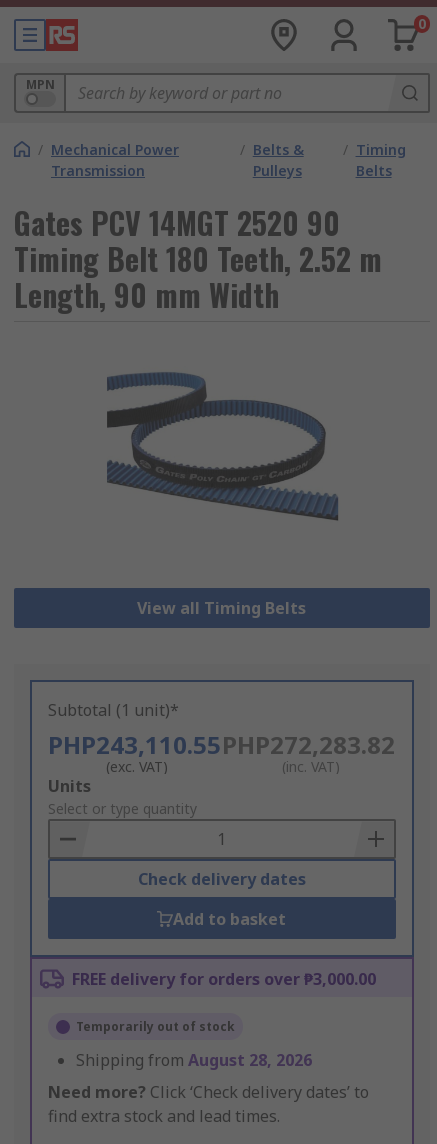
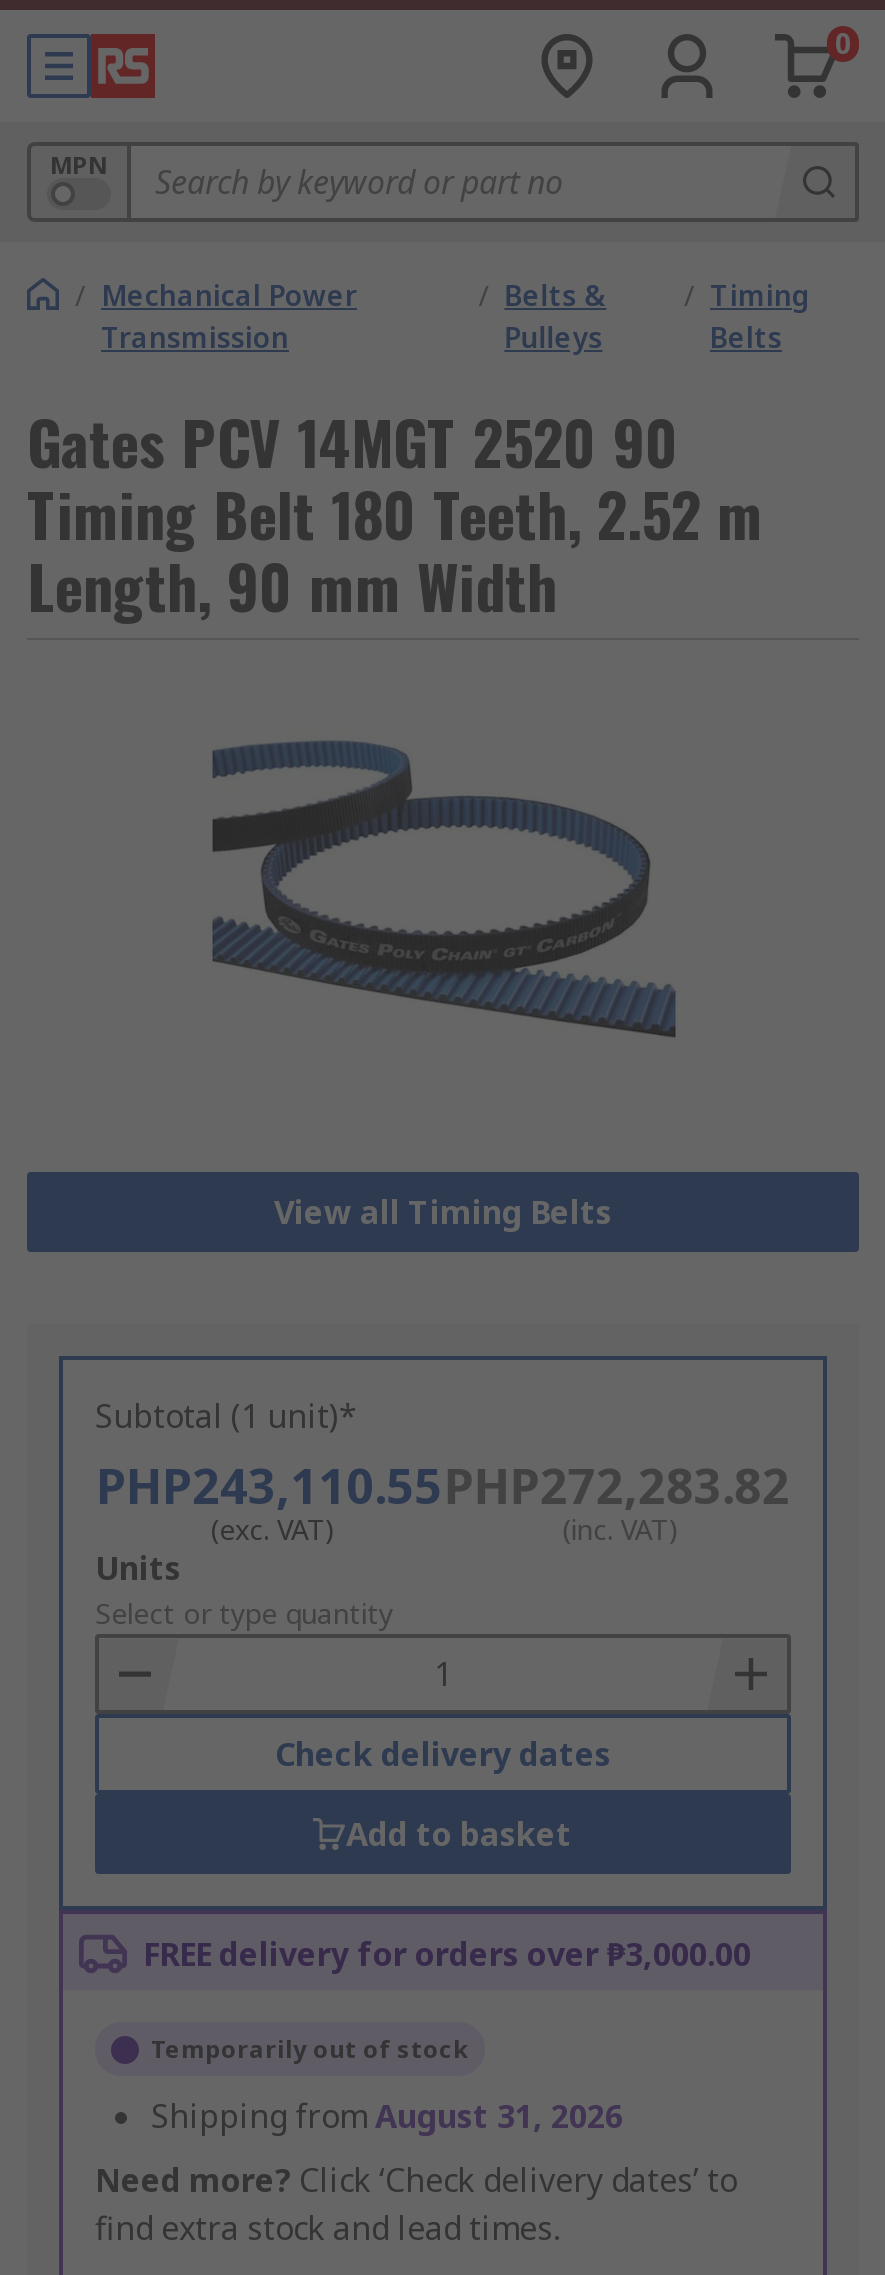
[76,1049,312,1071] Shipping from August 28, 2026 -> [151,2095,623,2139] Shipping from August 31, 2026

